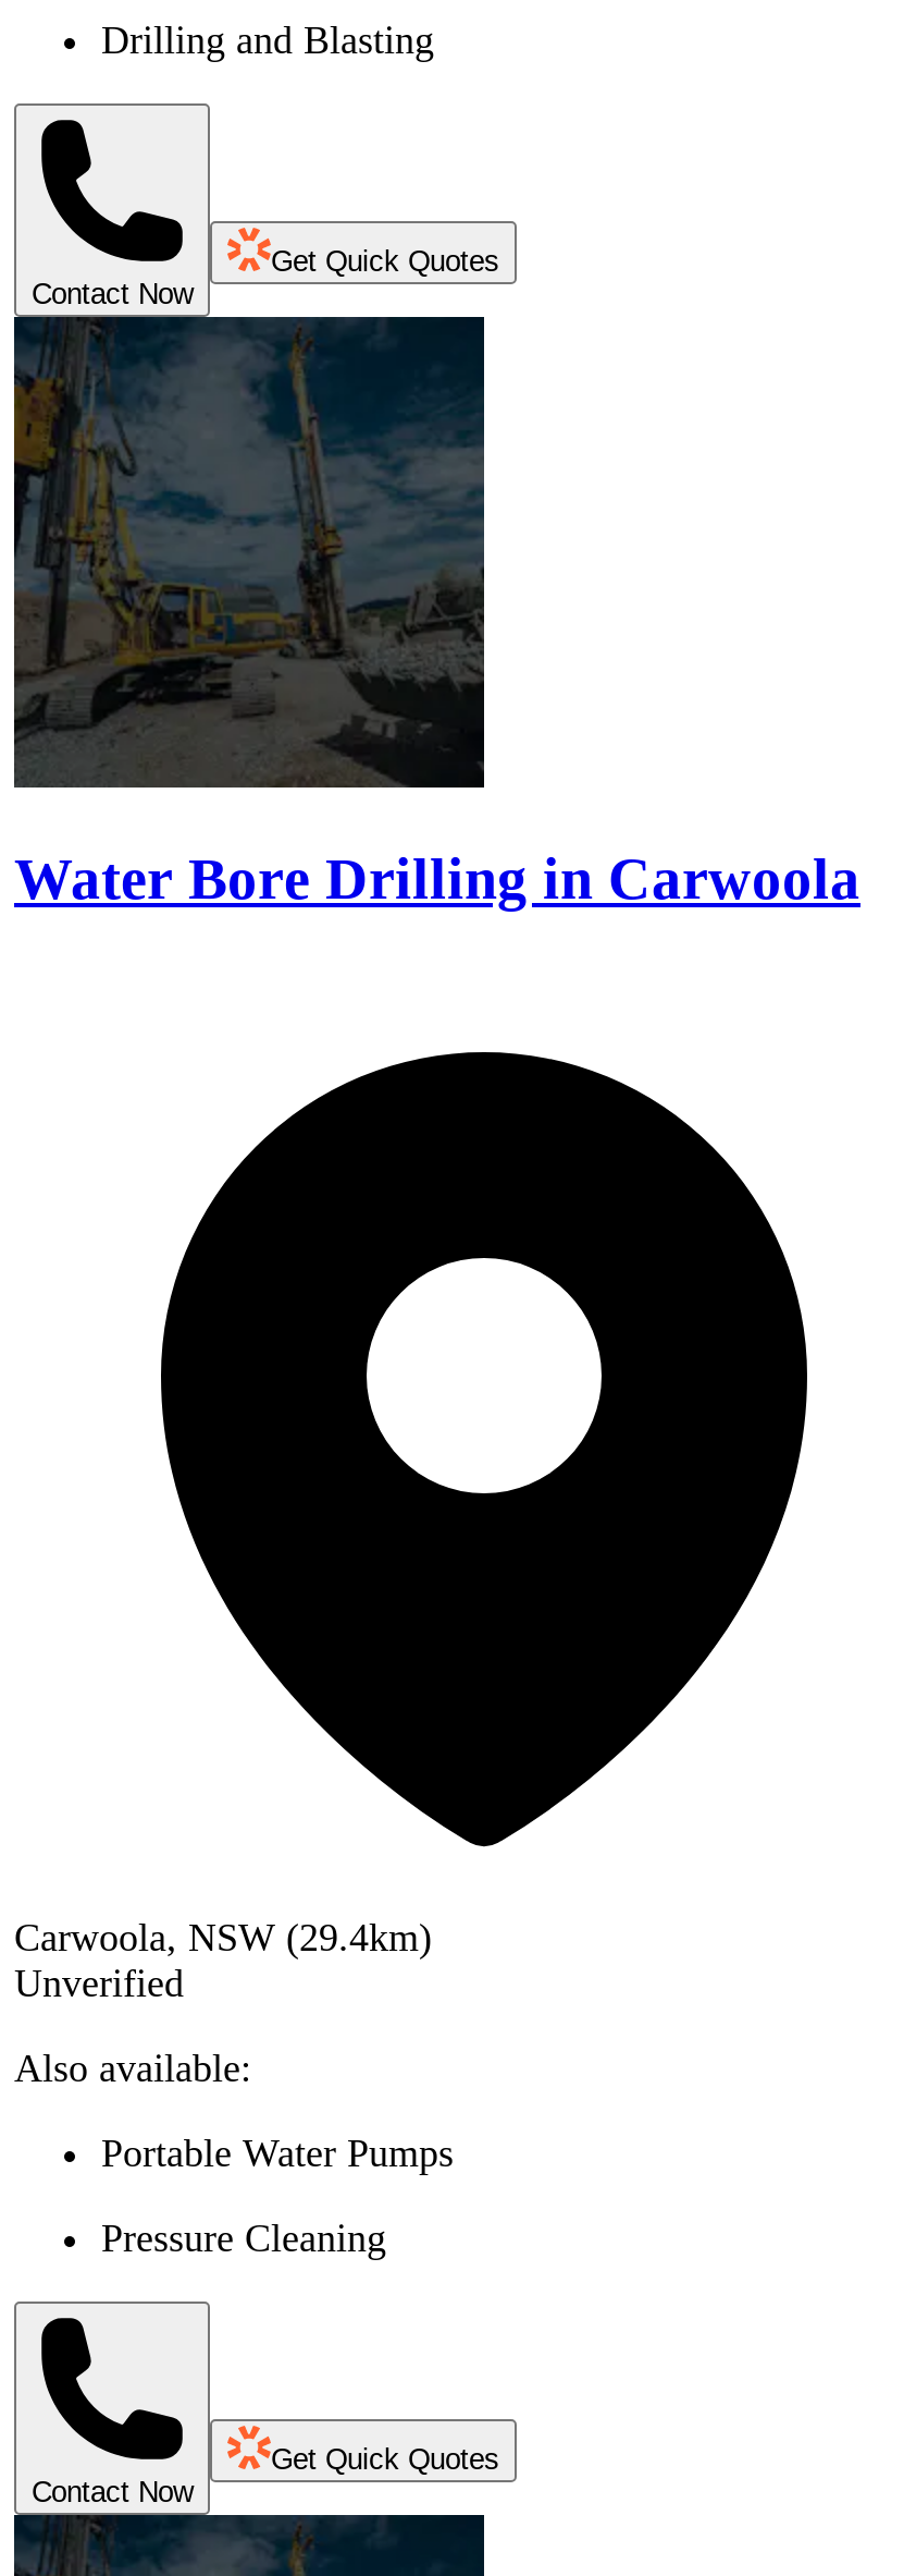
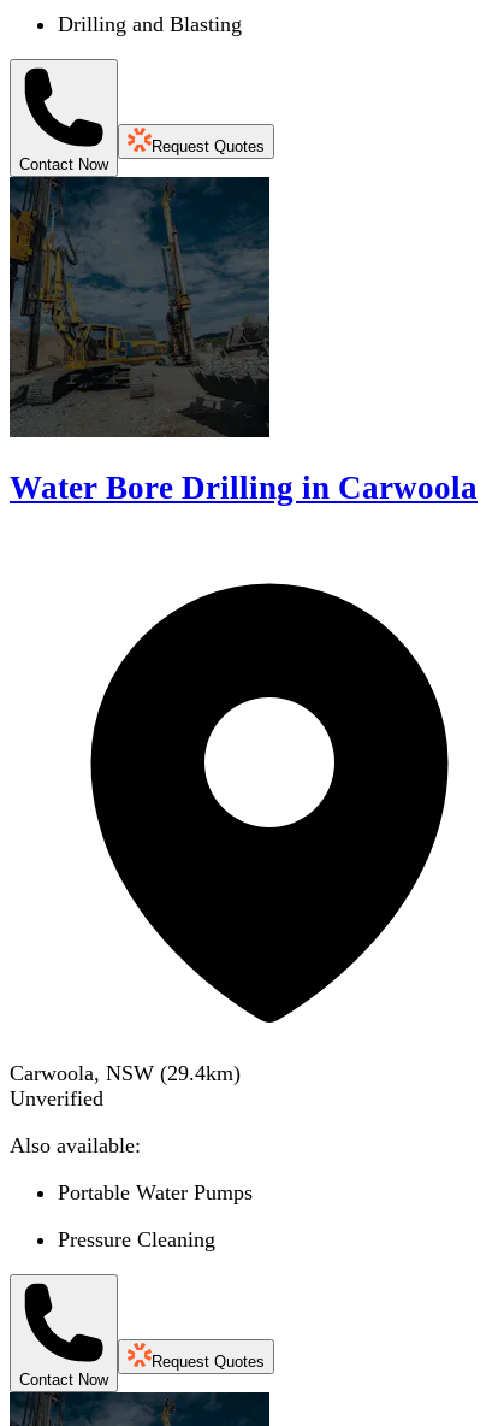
[271,245,499,278] Get Quick Quotes -> [152,137,265,155] Request Quotes
[271,2443,499,2476] Get Quick Quotes -> [152,1352,265,1370] Request Quotes

